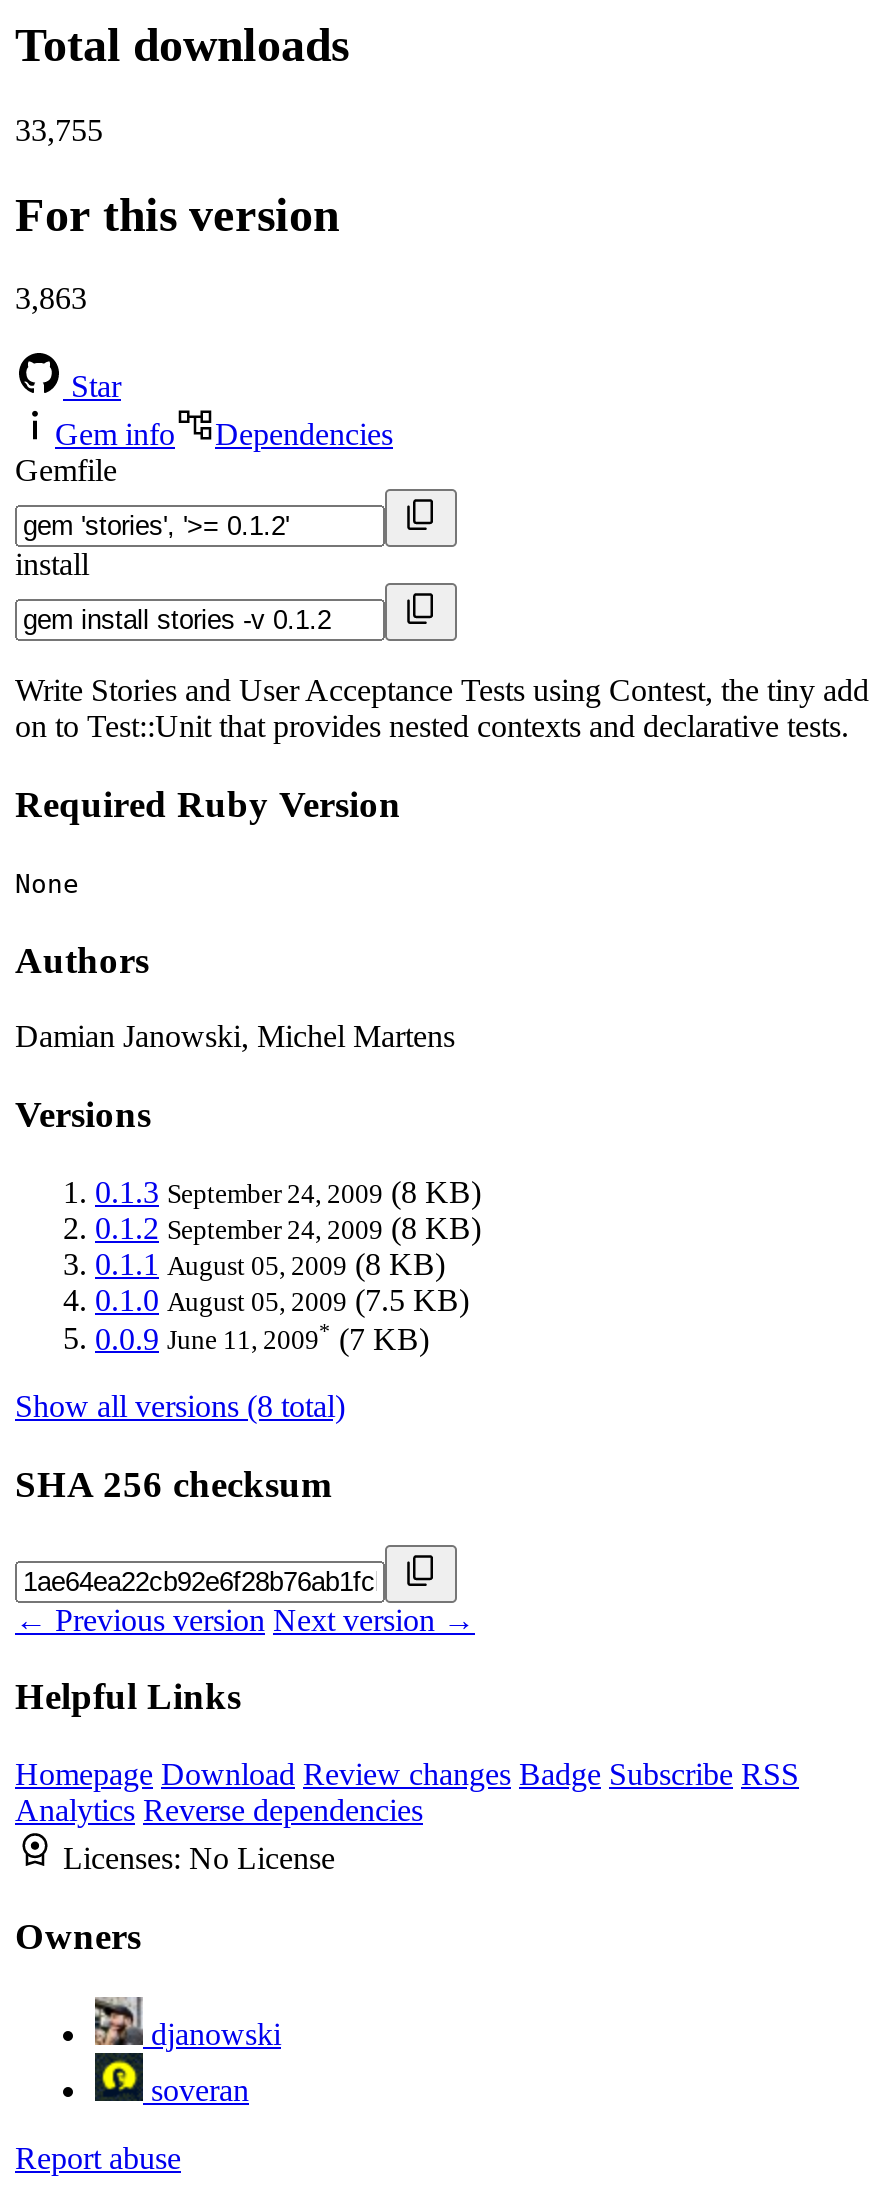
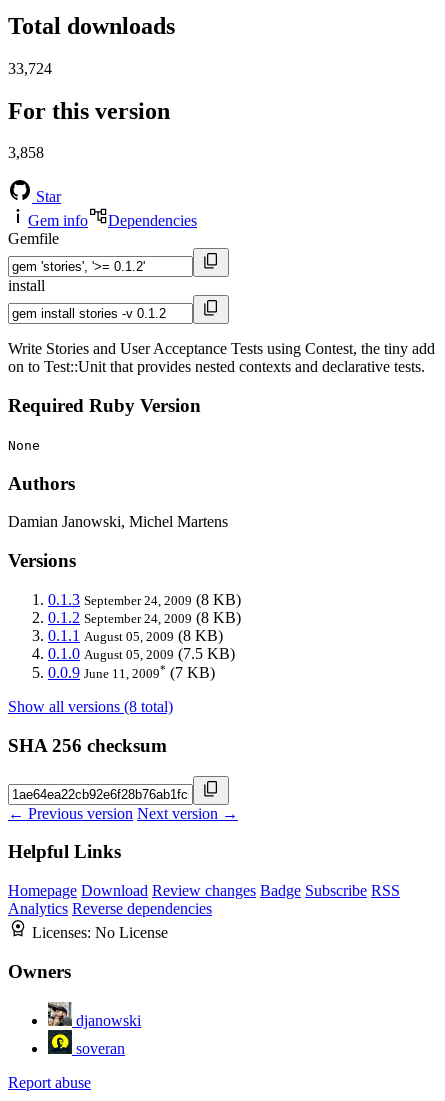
[15,112,103,146] 33,755 -> [8,60,52,77] 33,724
[15,282,87,316] 3,863 -> [8,144,44,161] 3,858

